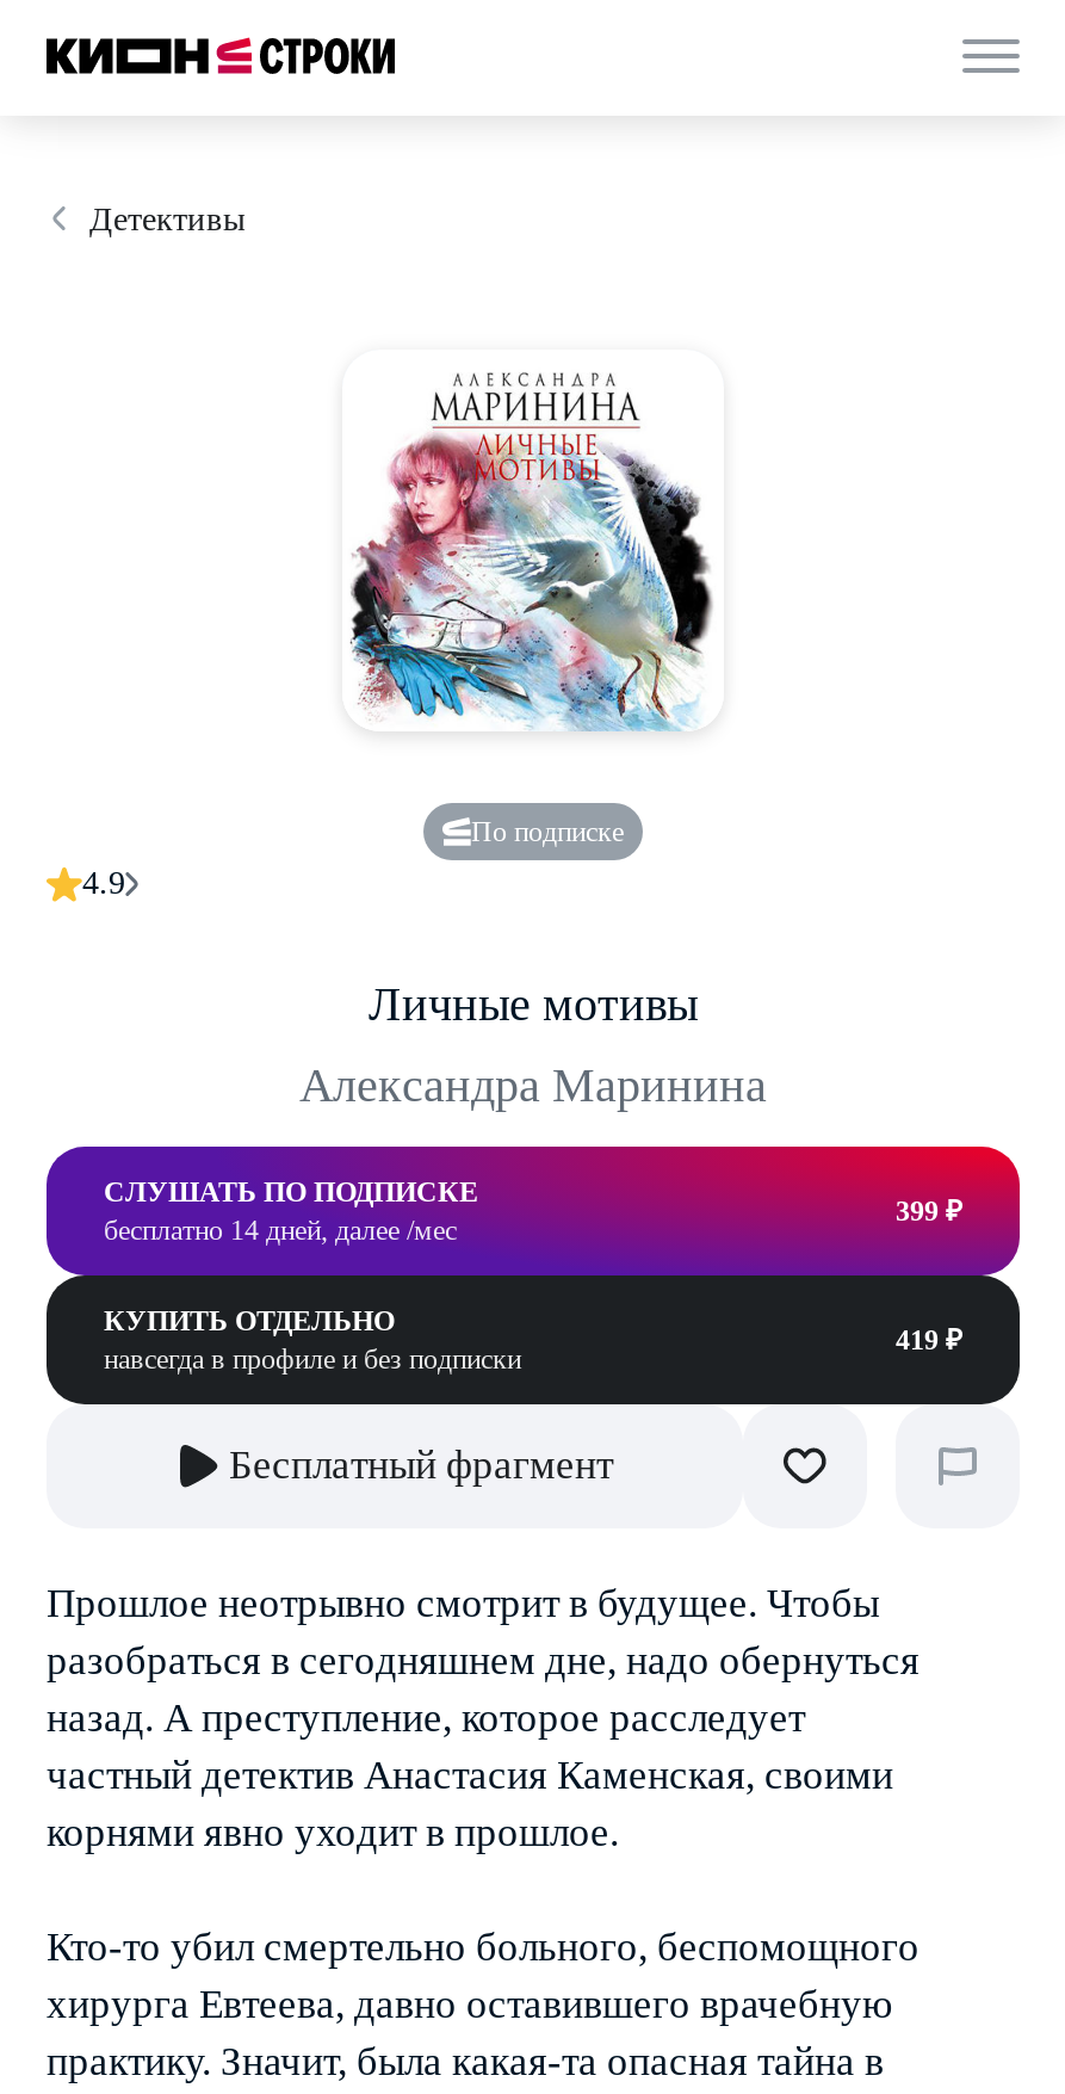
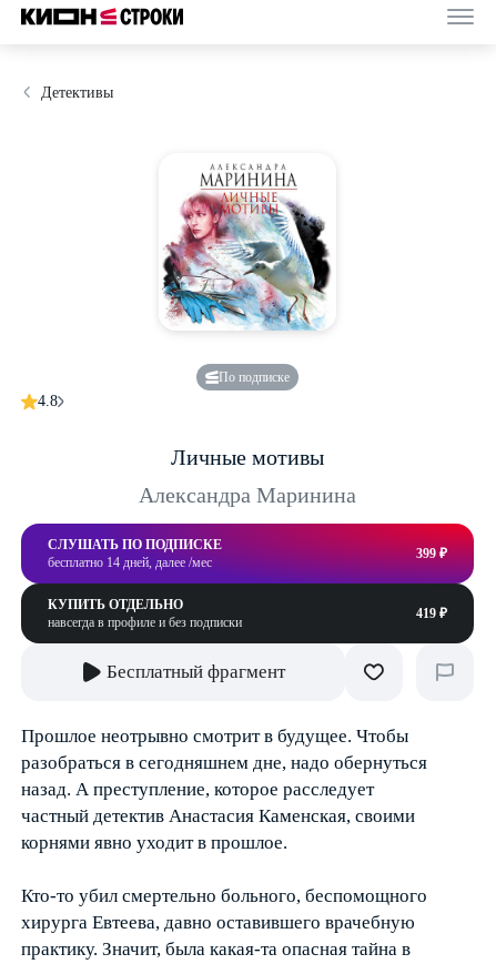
[82,865,125,901] 4.9 -> [38,393,58,409] 4.8

